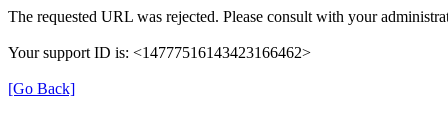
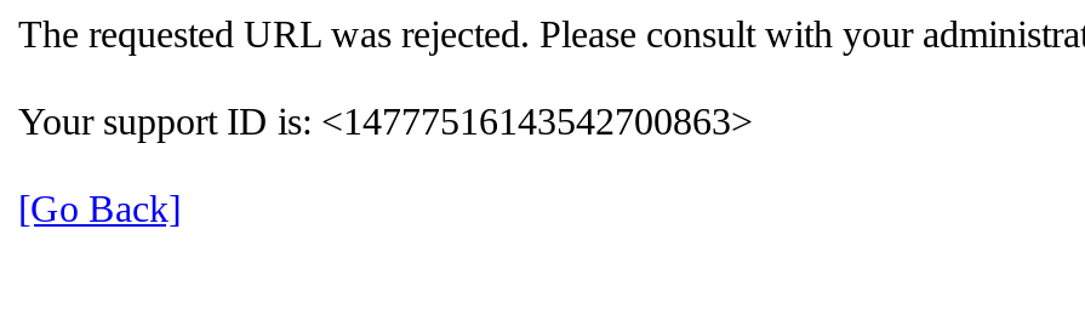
[8,44,311,61] Your support ID is: <14777516143423166462> -> [18,101,753,142] Your support ID is: <14777516143542700863>

